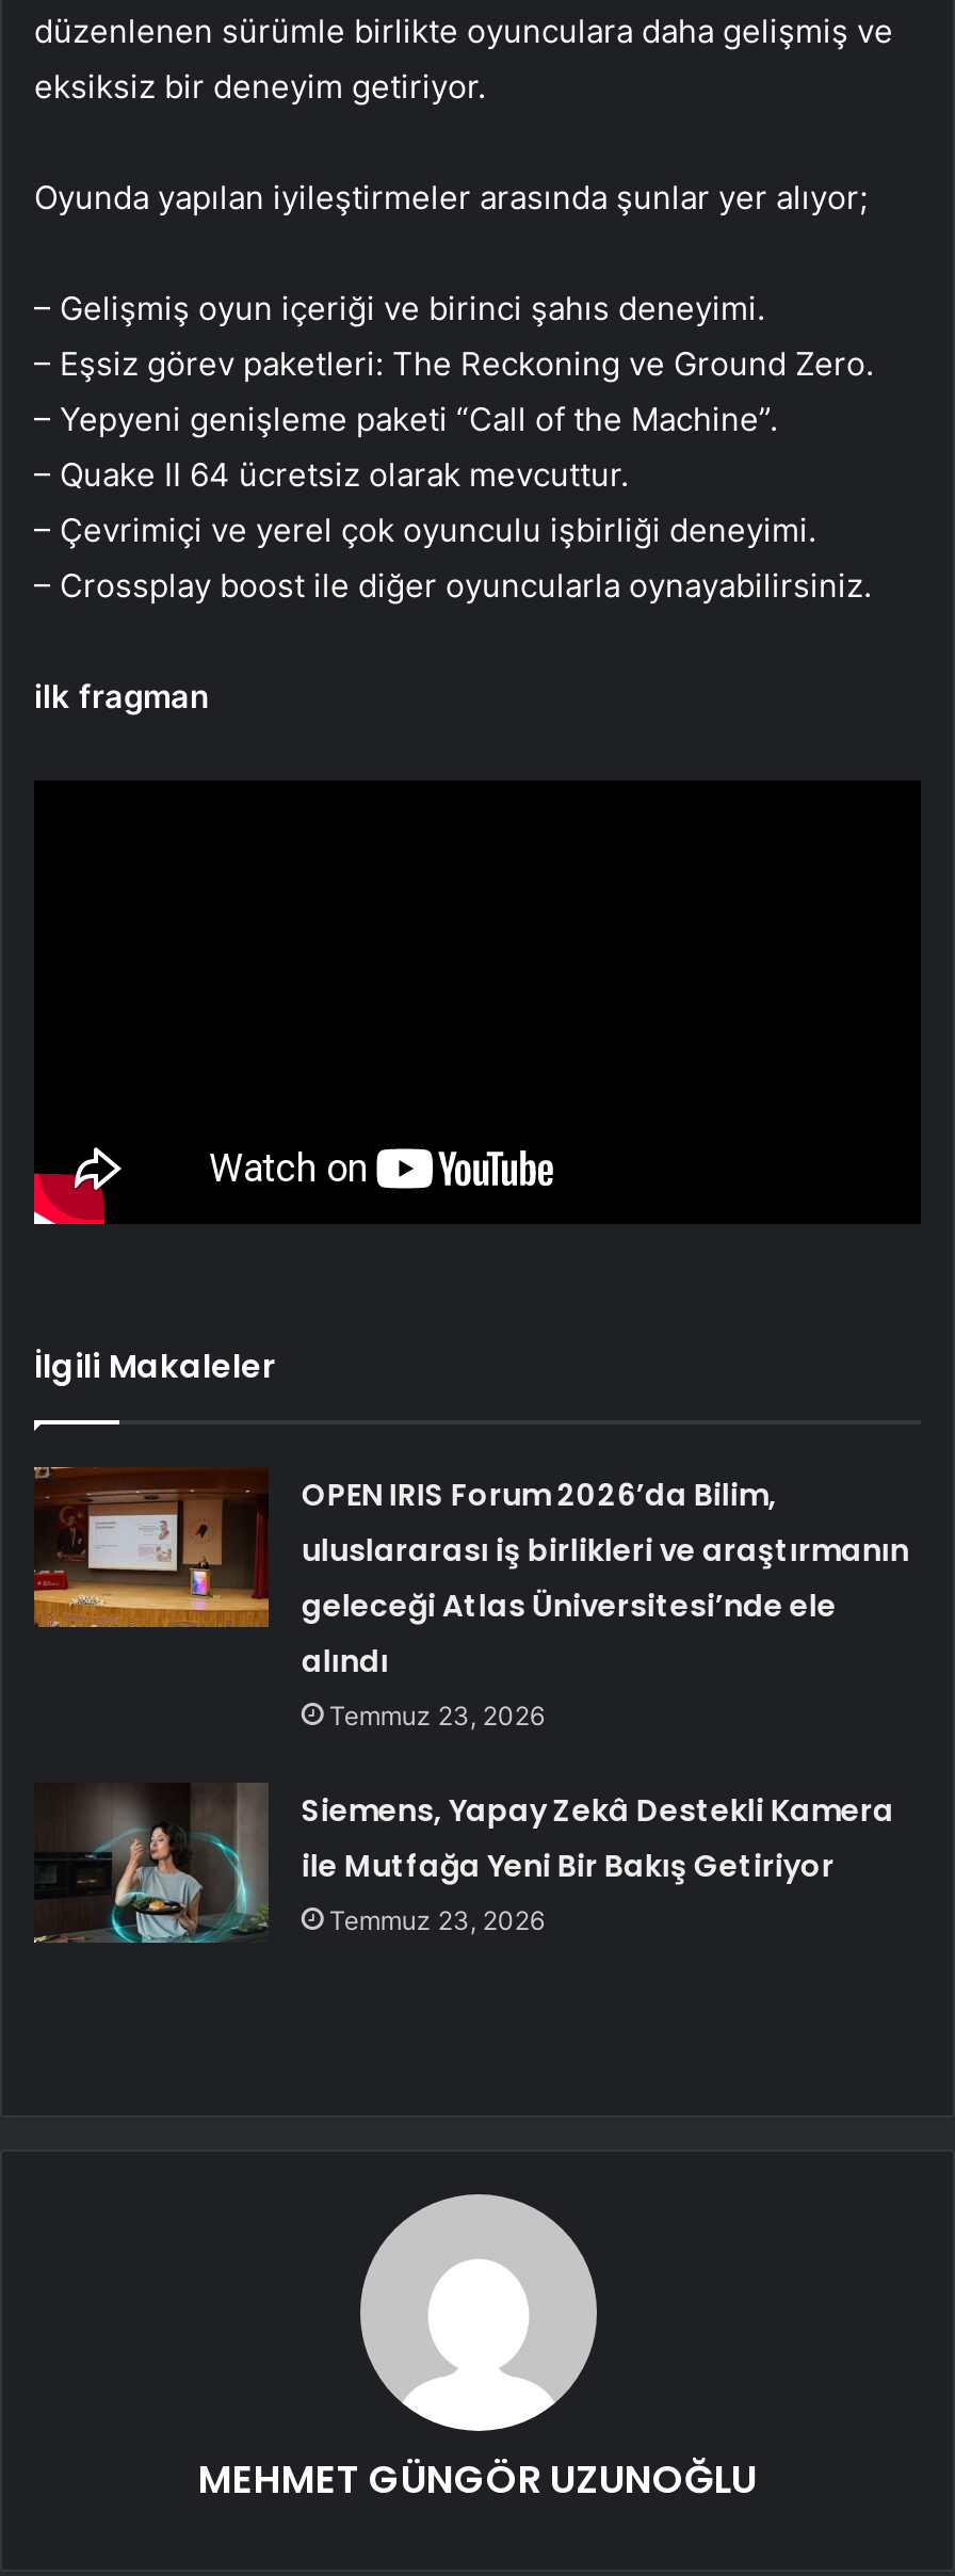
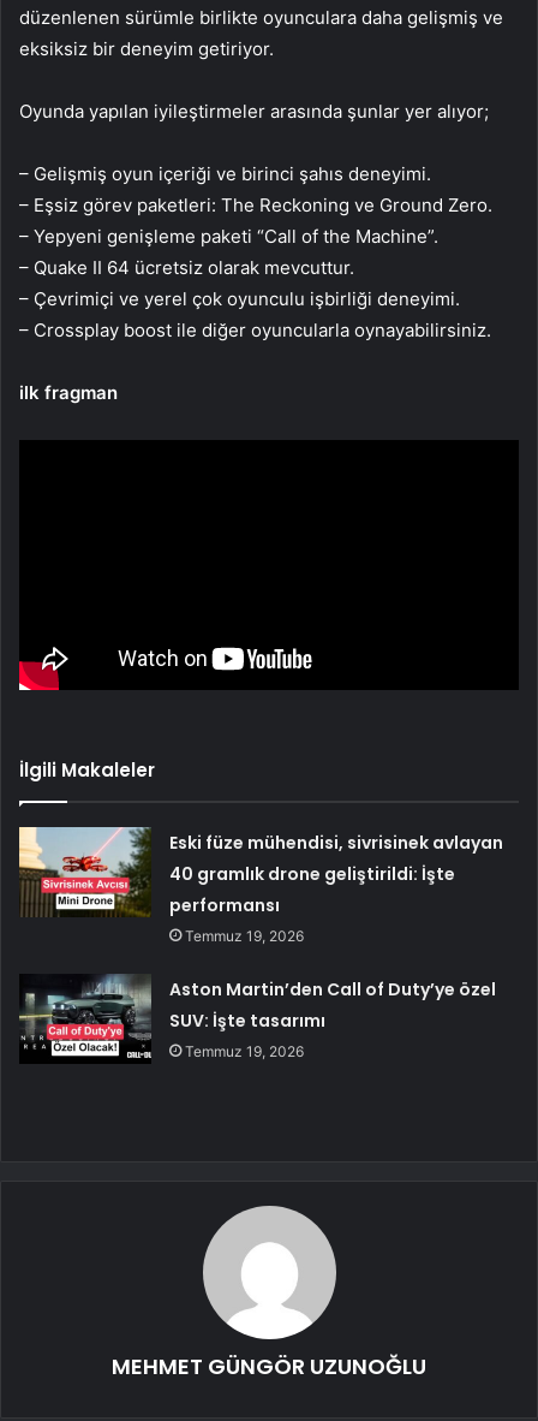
[34,1467,909,1731] [image] | OPEN IRIS Forum 2026’da Bilim, | uluslararası iş birlikleri ve araştırmanın | geleceği Atlas Üniversitesi’nde ele | alındı | Temmuz 23, 2026 -> [18,826,504,945] [image] | Eski füze mühendisi, sivrisinek avlayan | 40 gramlık drone geliştirildi: İşte | performansı | Temmuz 19, 2026
[34,1785,894,1945] [image] | Siemens, Yapay Zekâ Destekli Kamera | ile Mutfağa Yeni Bir Bakış Getiriyor | Temmuz 23, 2026 -> [18,974,496,1064] [image] | Aston Martin’den Call of Duty’ye özel | SUV: İşte tasarımı | Temmuz 19, 2026

